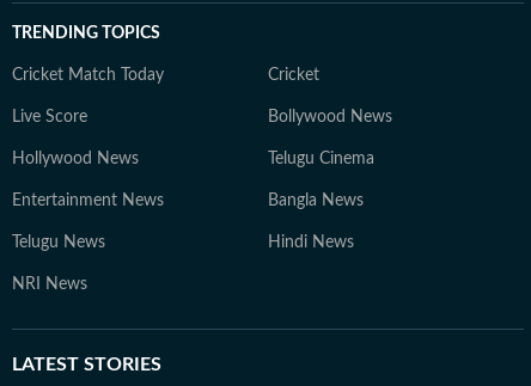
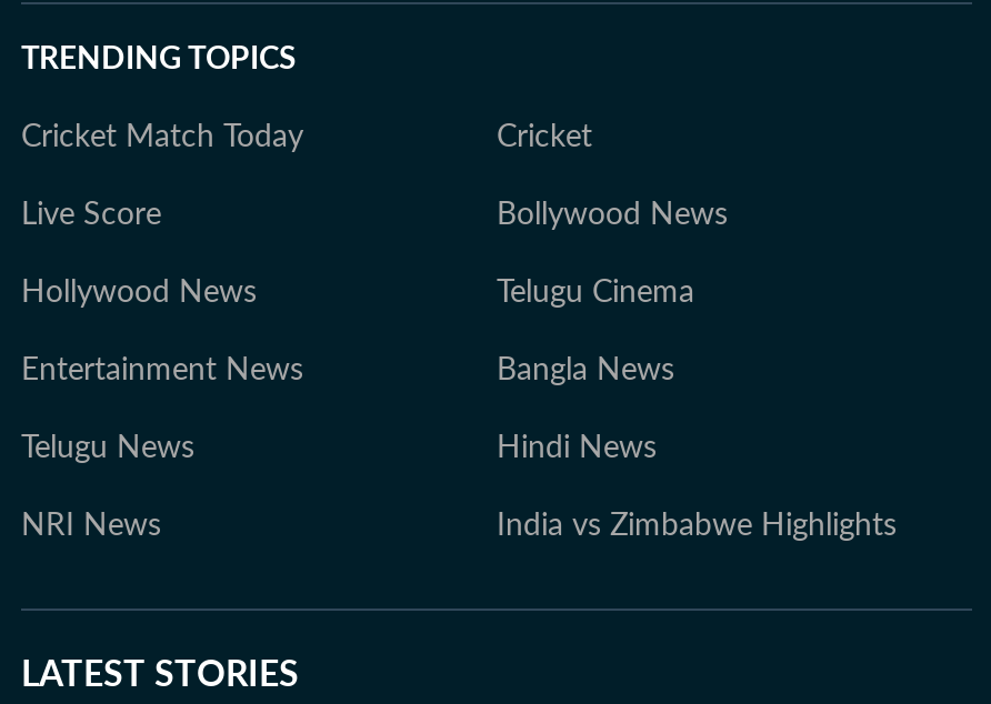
none -> [497,511,897,542] India vs Zimbabwe Highlights

